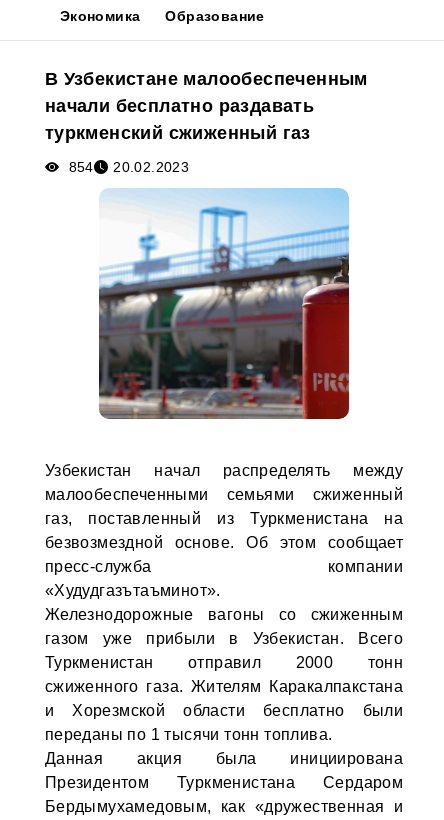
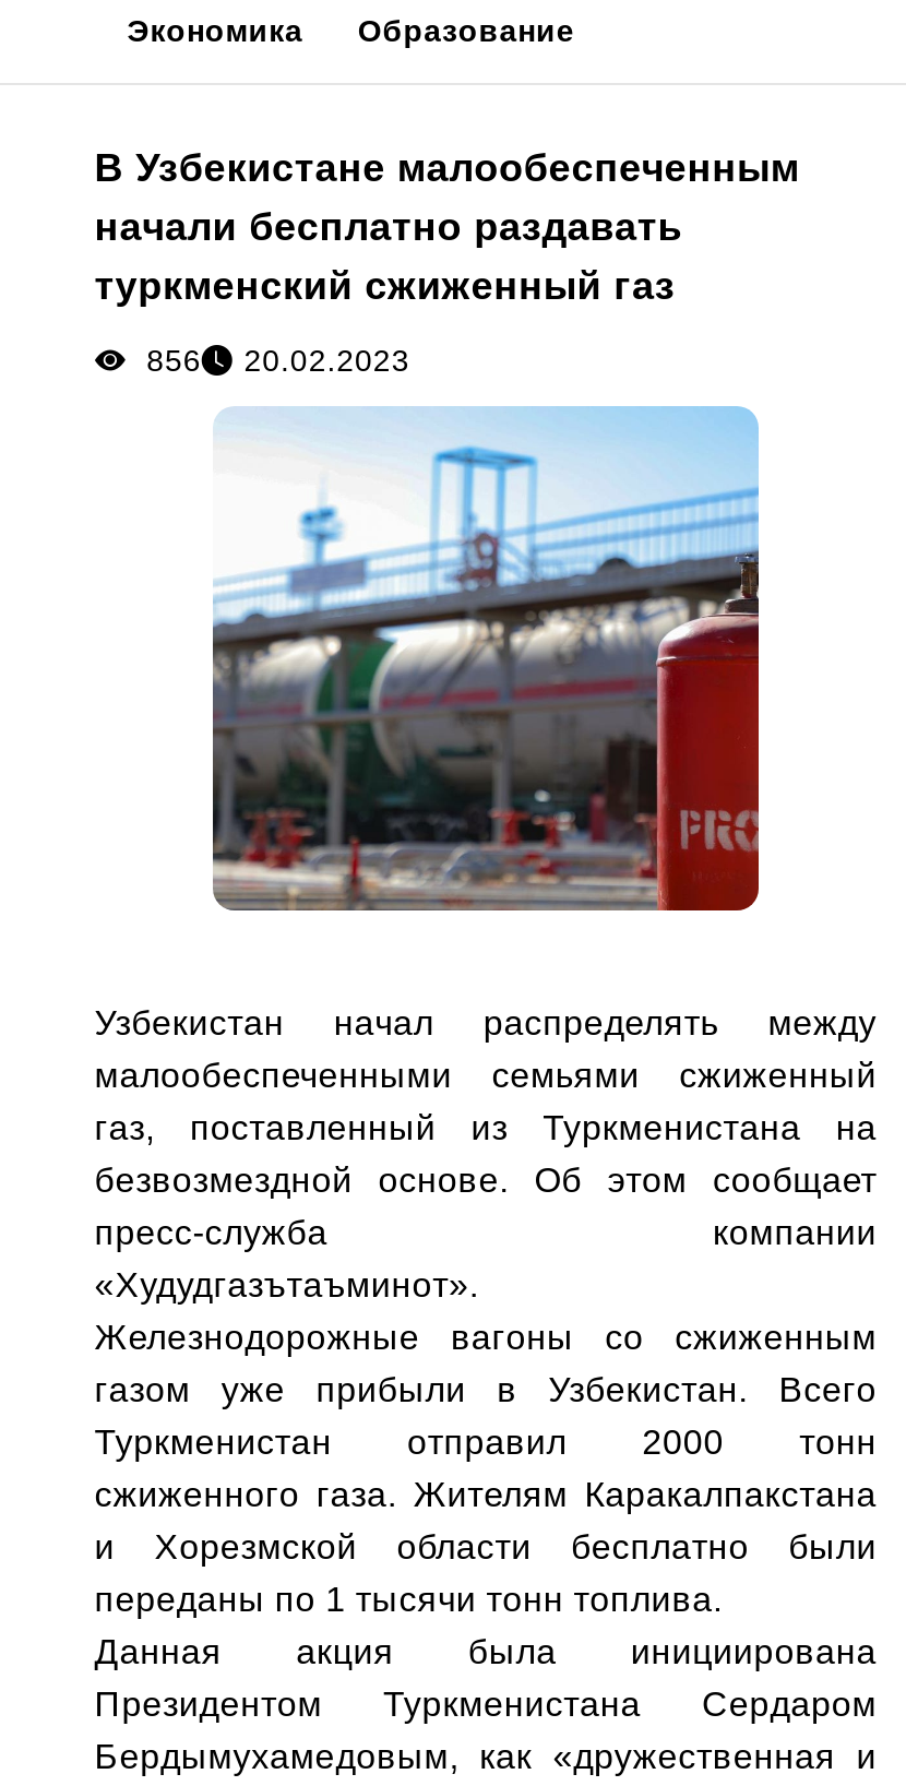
[64,159,189,175] 854 20.02.2023 -> [137,343,410,378] 856 20.02.2023

